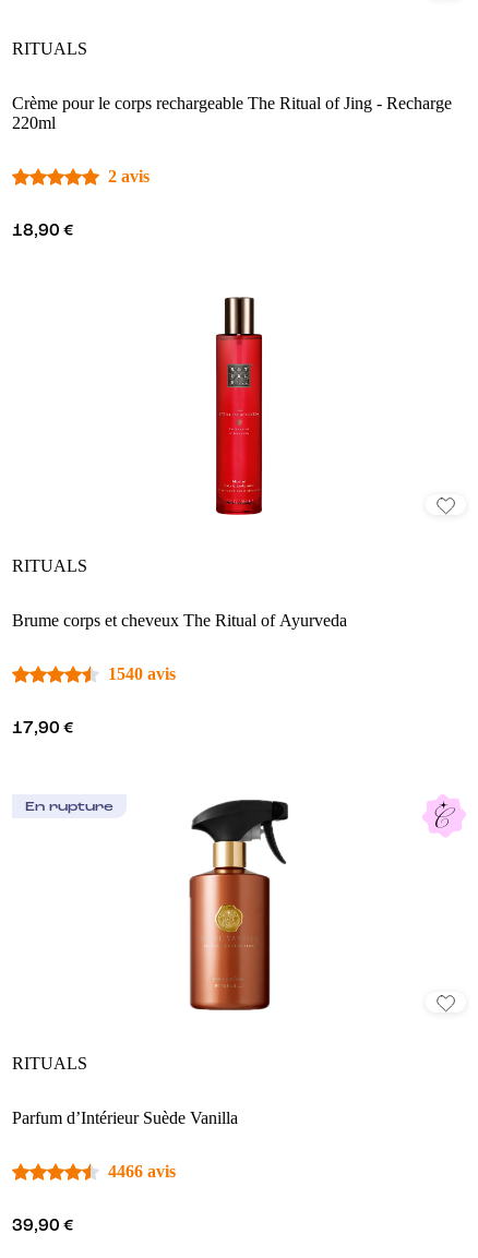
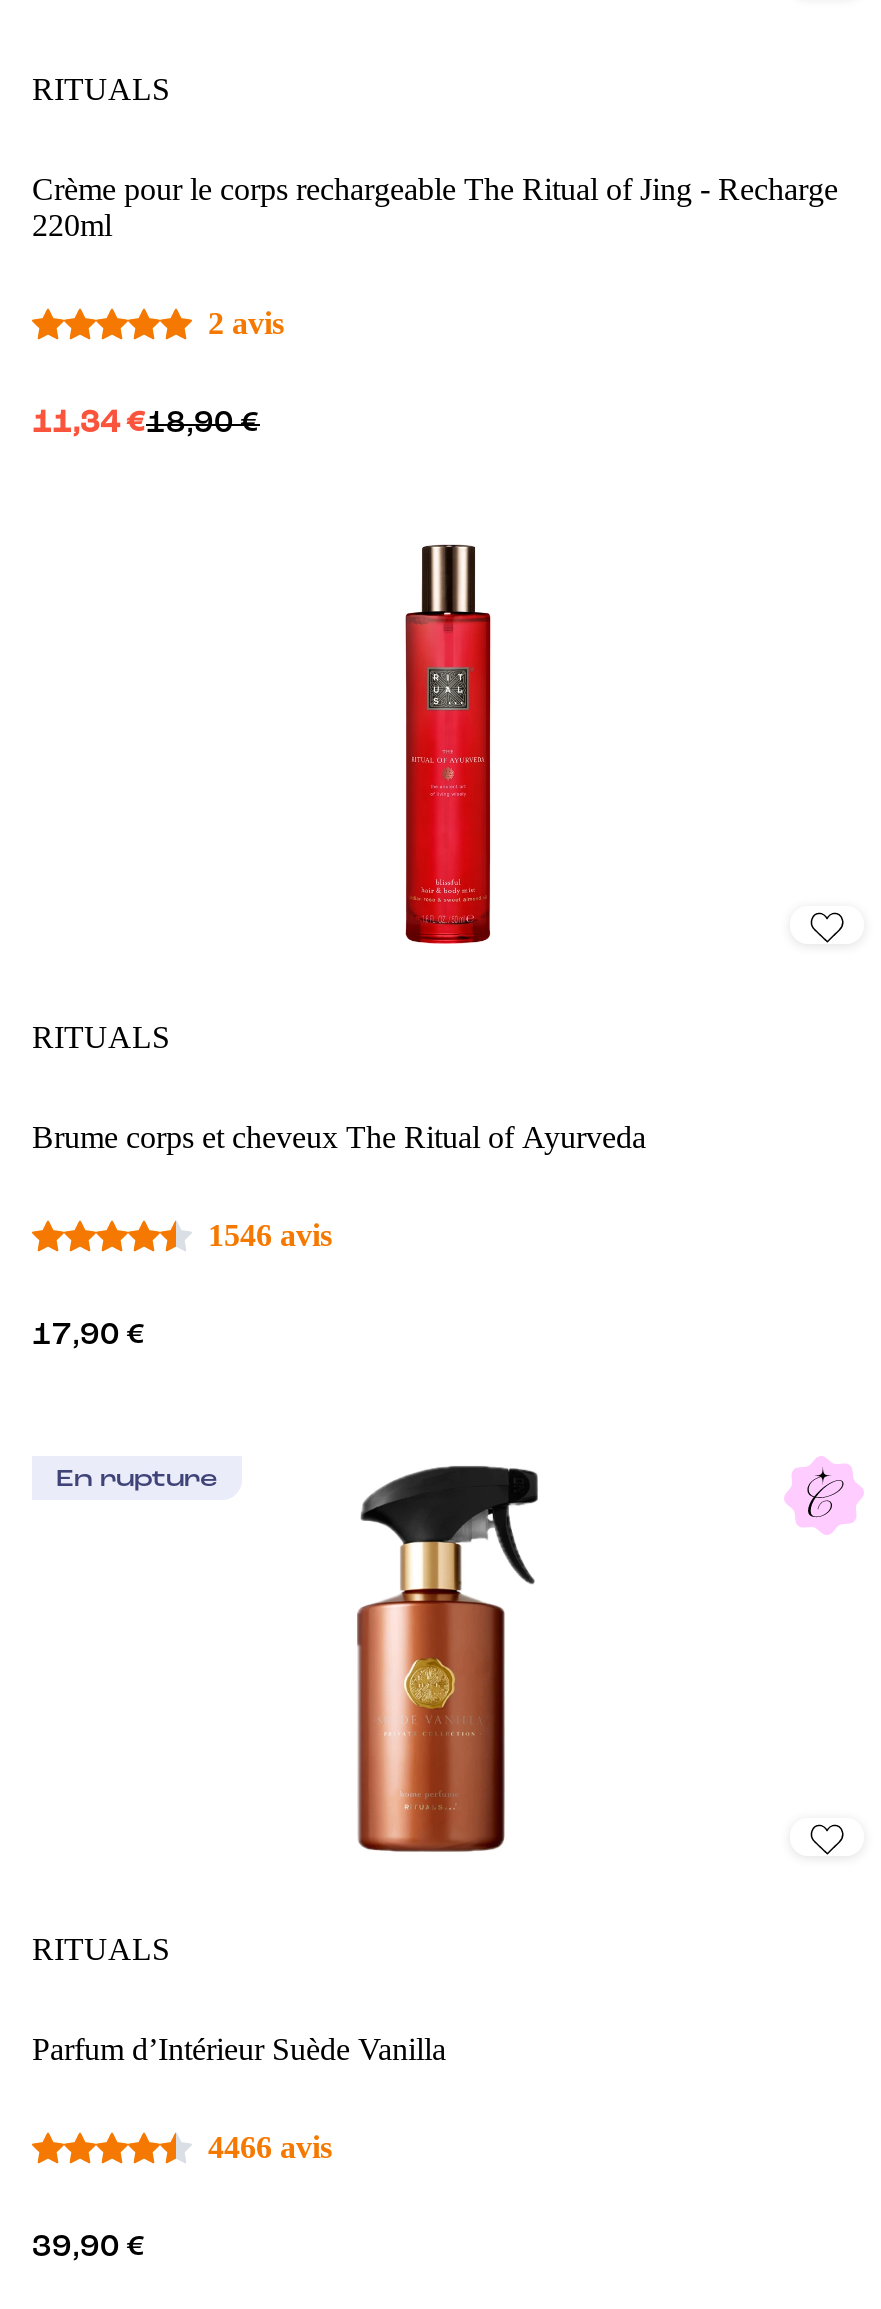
[12,223,74,240] 18,90 € -> [32,409,260,441] 11,34 €18,90 €
[108,665,176,683] 1540 avis -> [208,1219,332,1253] 1546 avis

